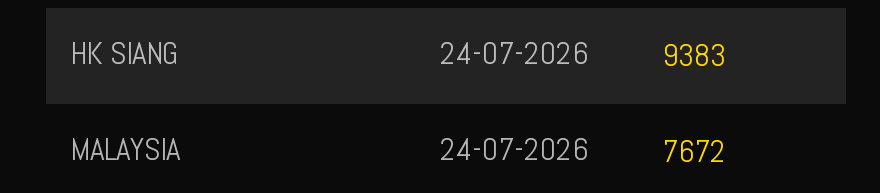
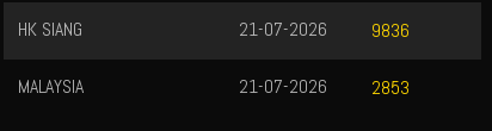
[440,35,588,75] 24-07-2026 -> [239,18,327,42] 21-07-2026
[662,36,726,76] 9383 -> [371,19,410,43] 9836
[440,131,588,171] 24-07-2026 -> [239,76,327,99] 21-07-2026
[662,132,726,172] 7672 -> [371,76,410,100] 2853

